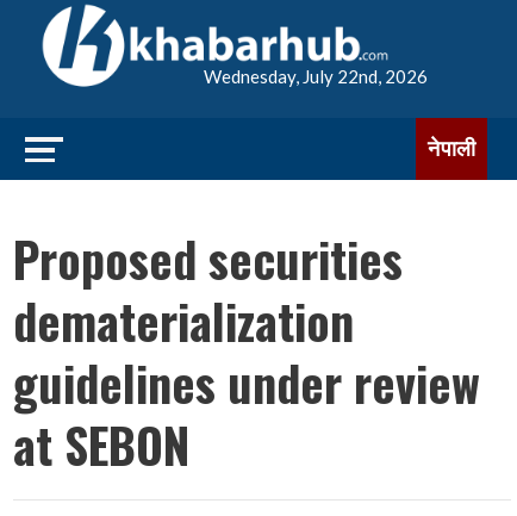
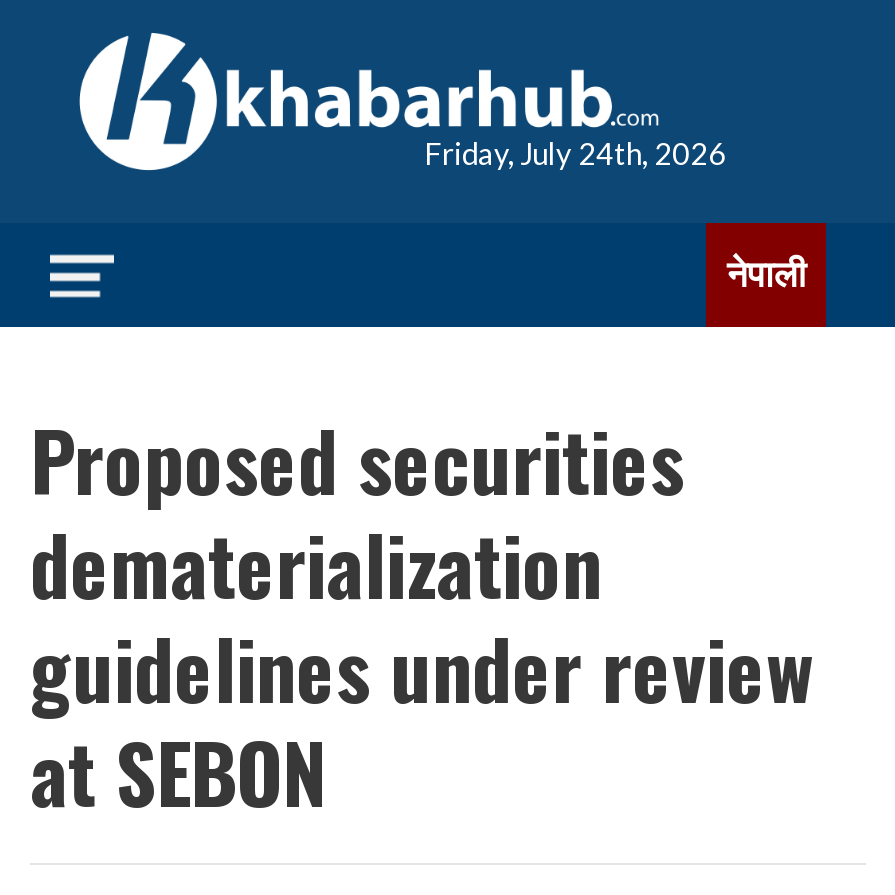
[204,66,428,87] Wednesday, July 22nd, 2026 -> [424,135,726,171] Friday, July 24th, 2026

